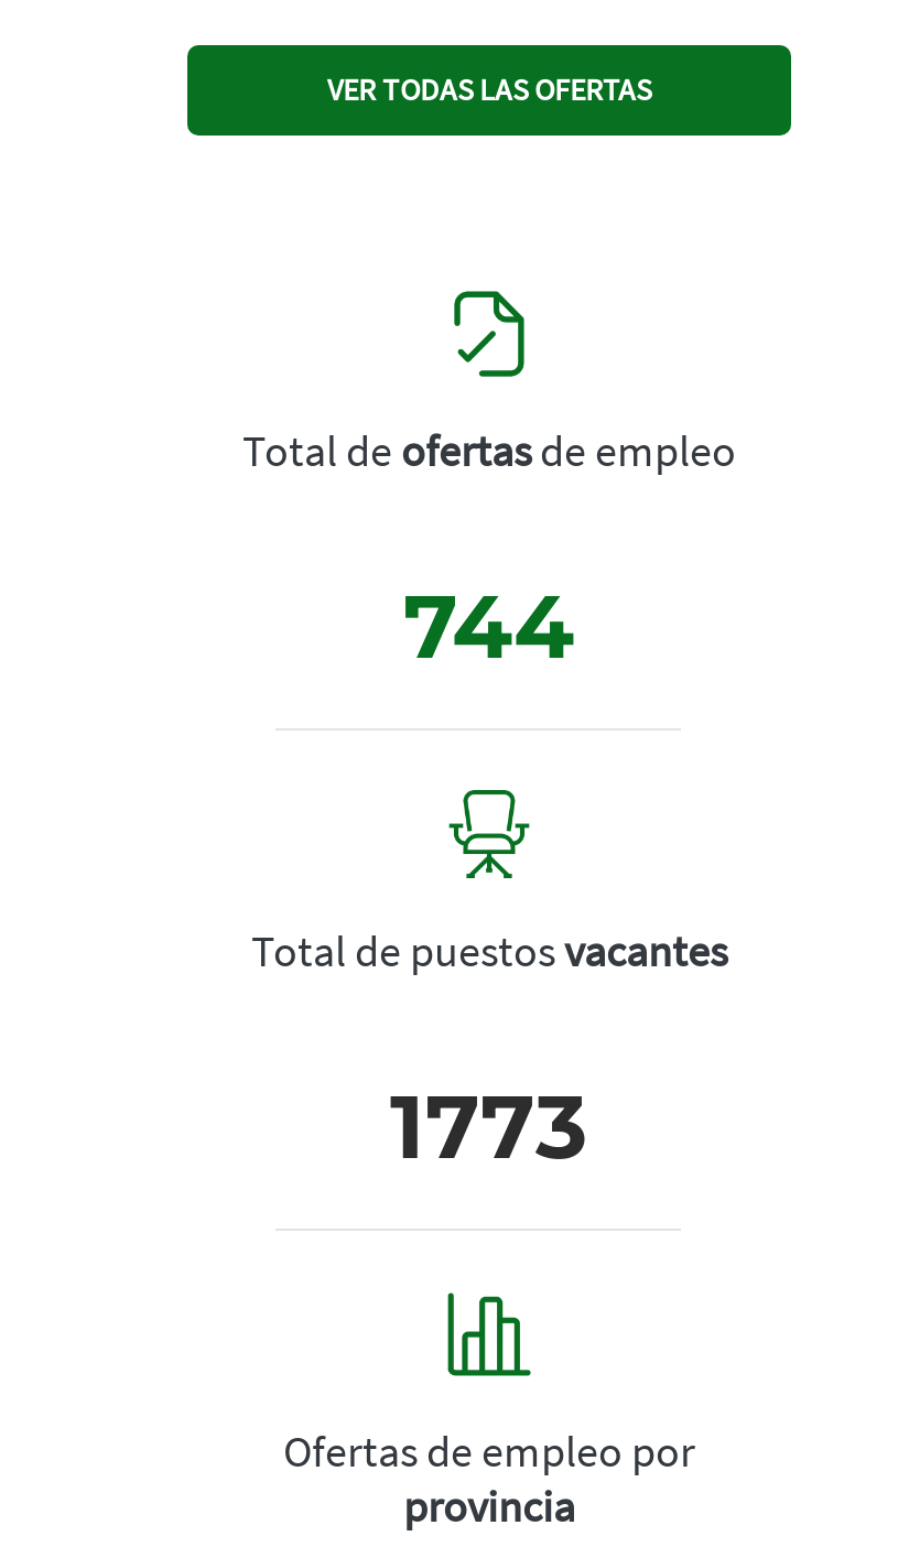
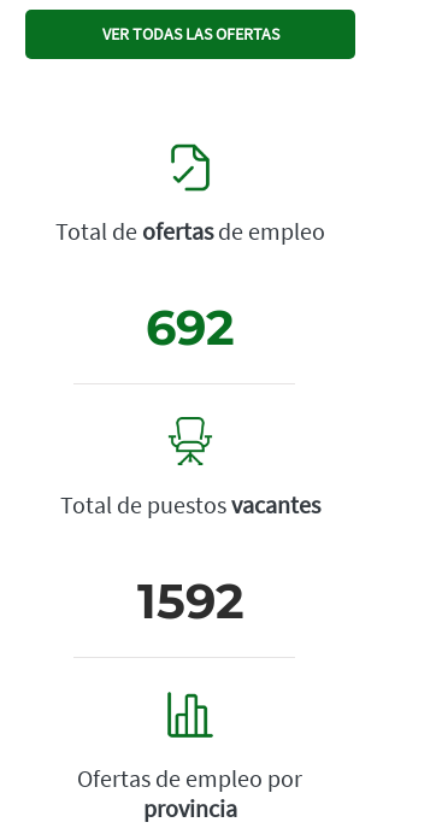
[403,572,575,680] 744 -> [146,298,235,357] 692
[390,1073,588,1181] 1773 -> [137,572,244,631] 1592

